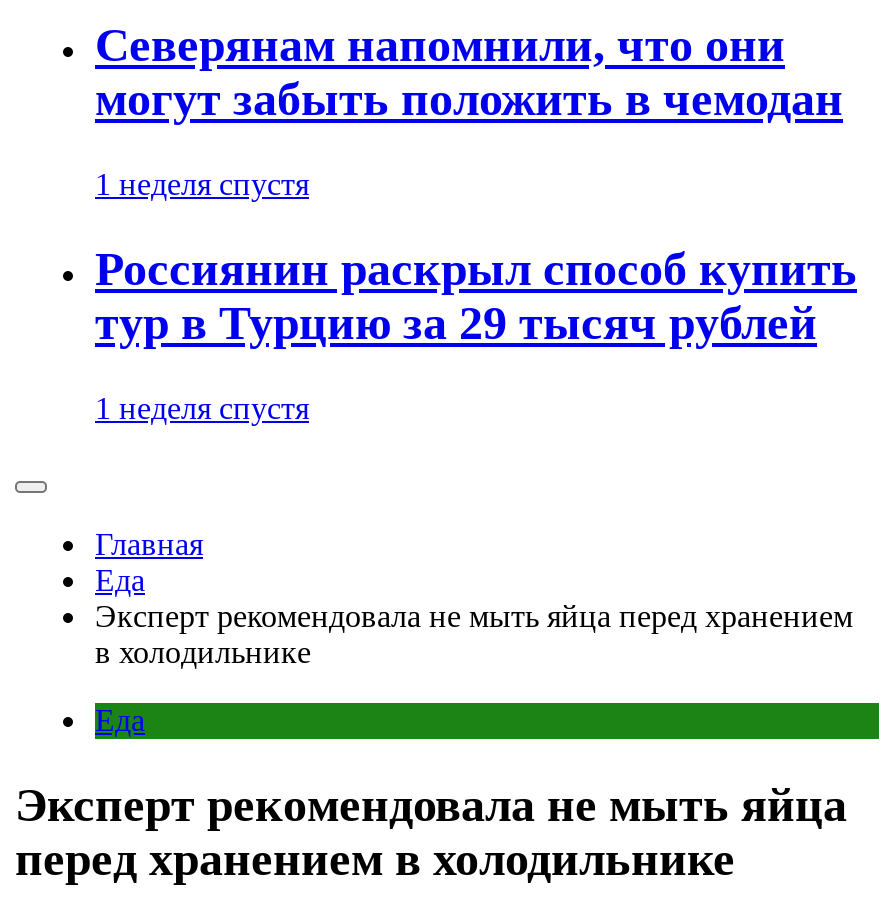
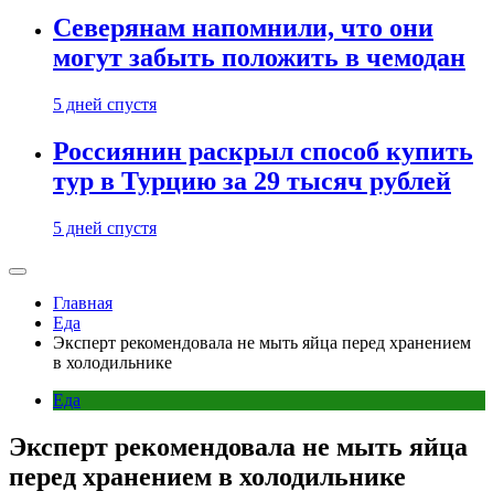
[95,167,309,201] 1 неделя спустя -> [53,95,157,113] 5 дней спустя
[95,390,309,424] 1 неделя спустя -> [53,218,157,237] 5 дней спустя

